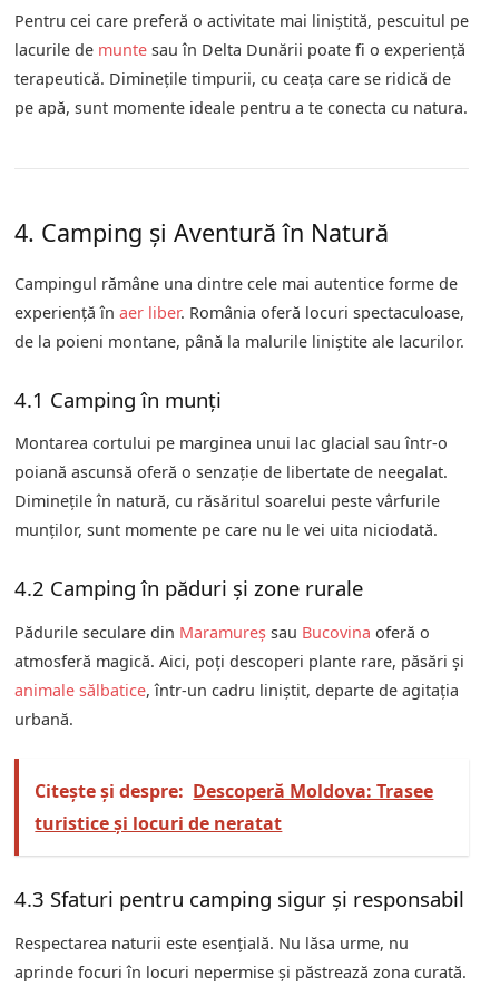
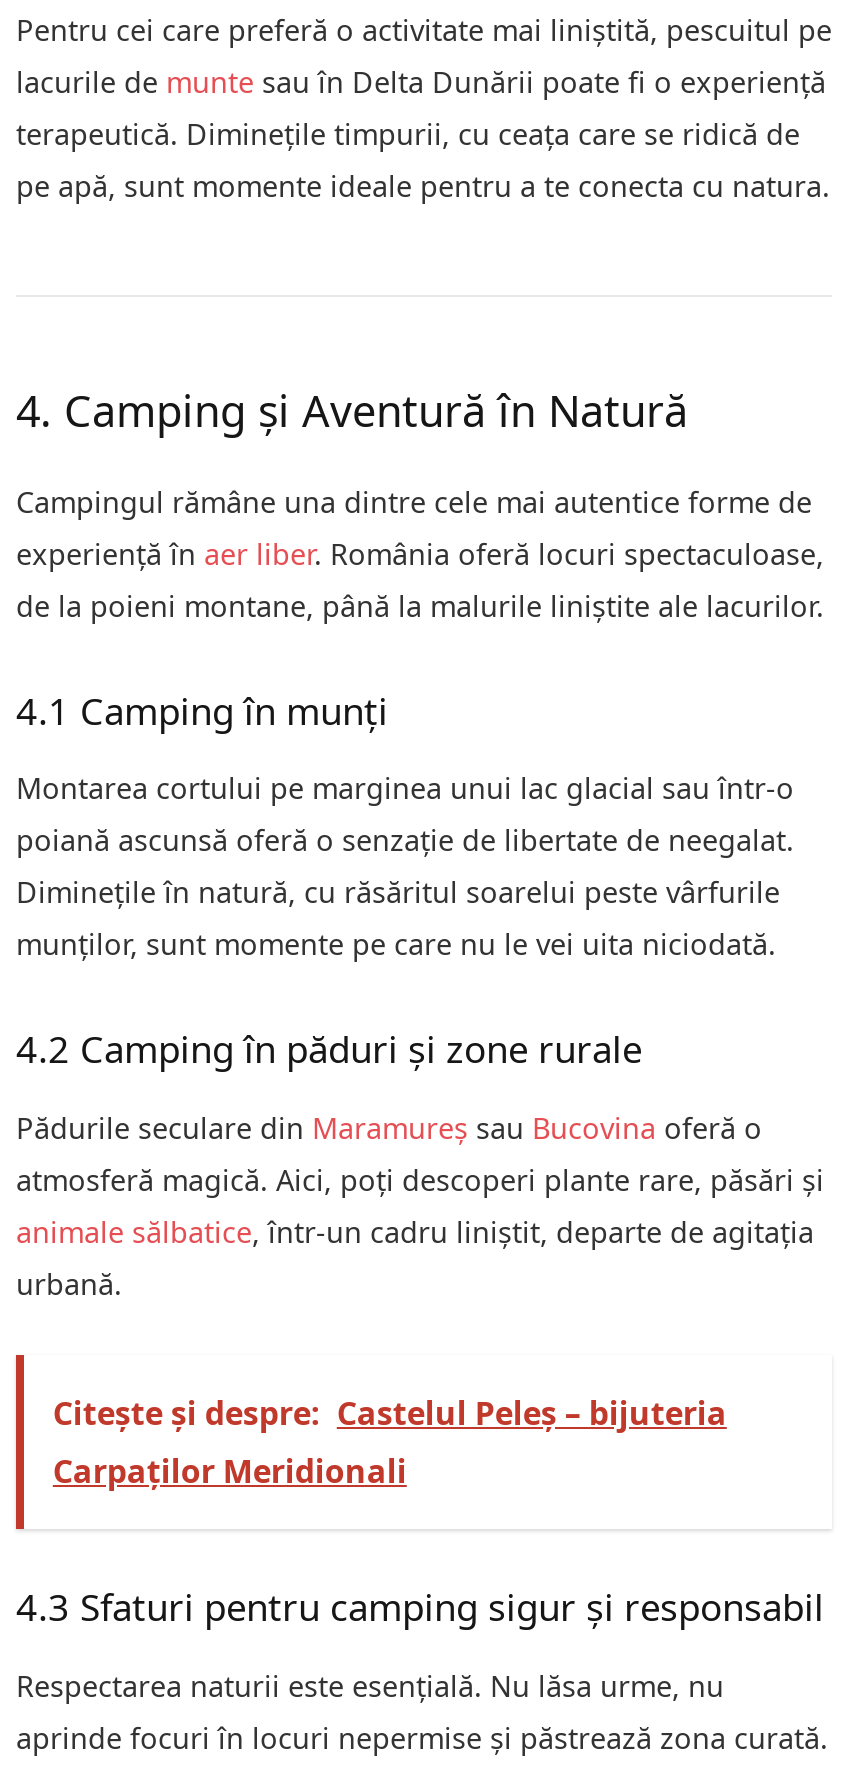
[35,779,434,835] Citește și despre: Descoperă Moldova: Trasee | turistice și locuri de neratat -> [53,1391,727,1493] Citește și despre: Castelul Peleș – bijuteria | Carpaților Meridionali

